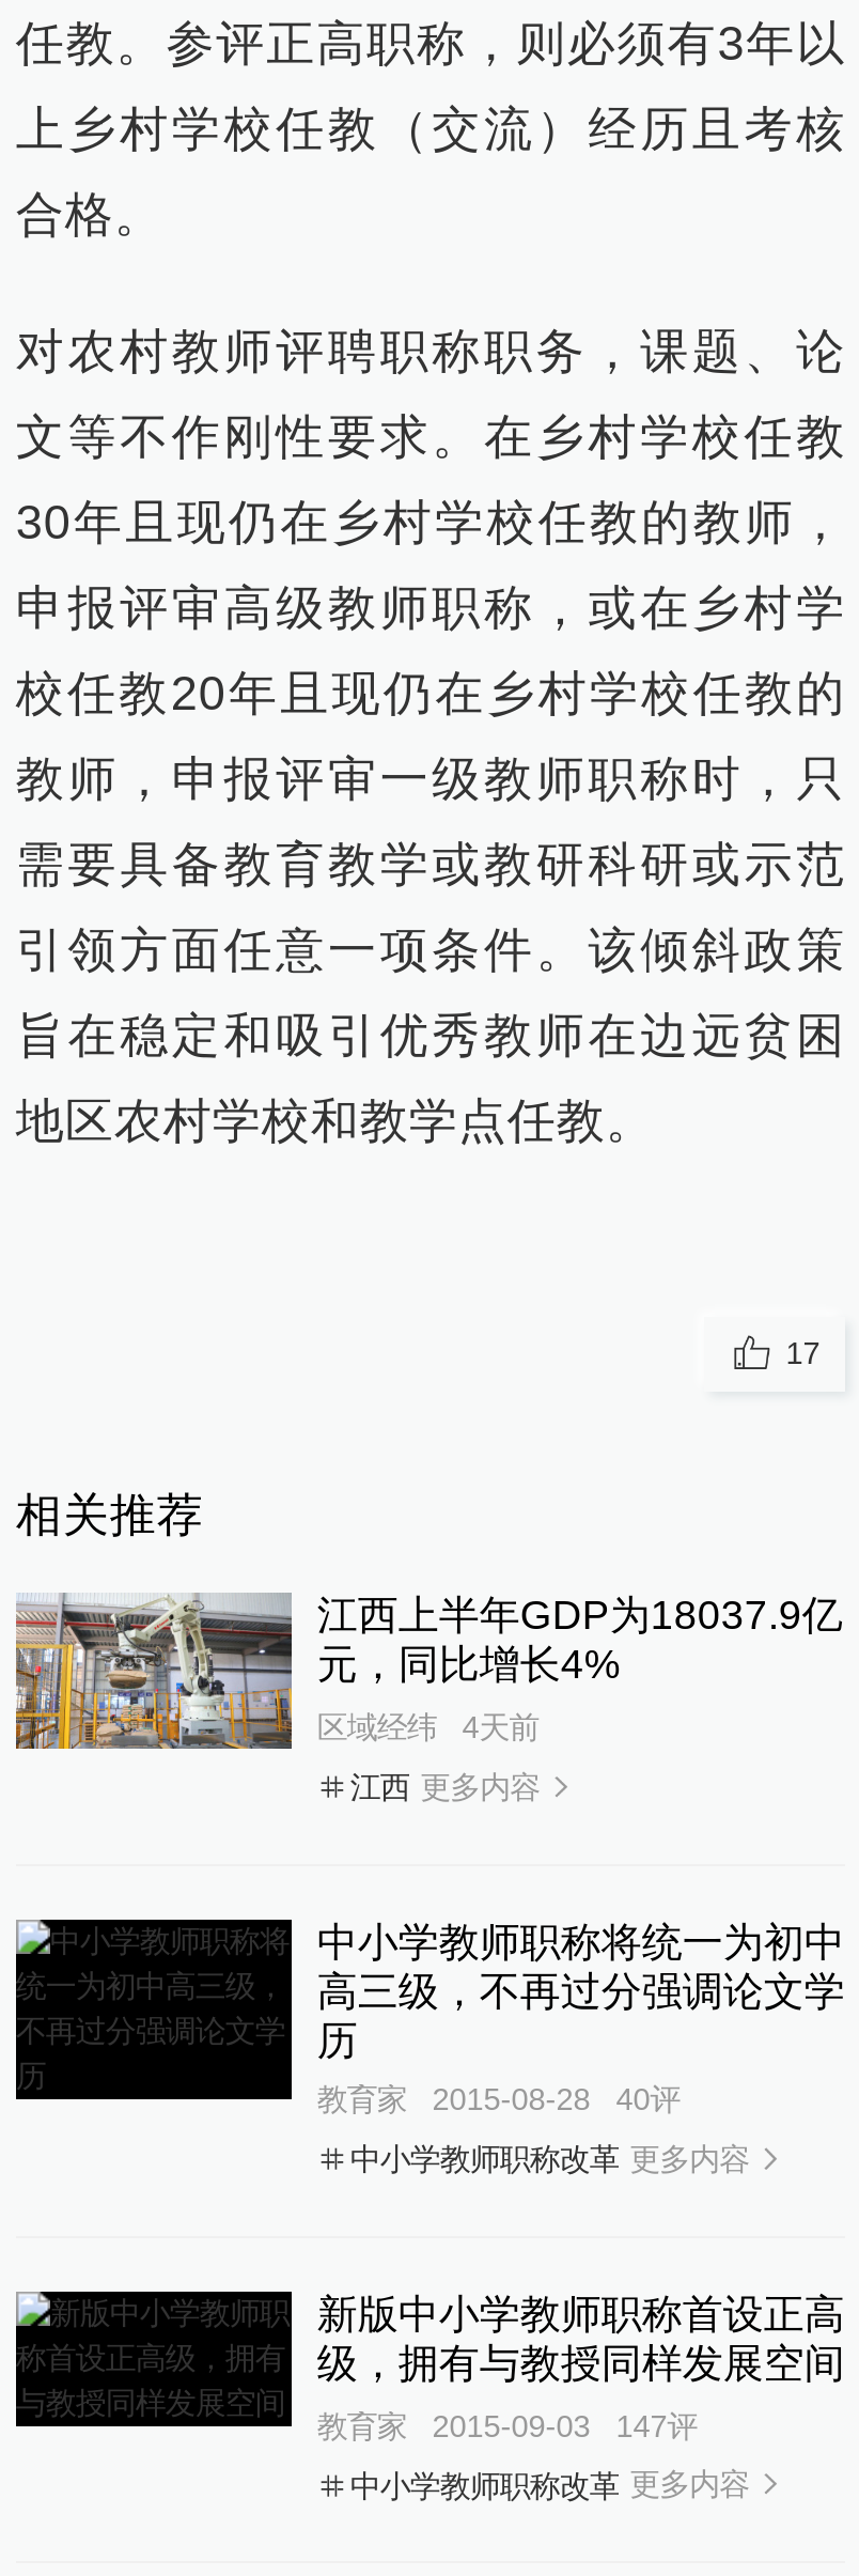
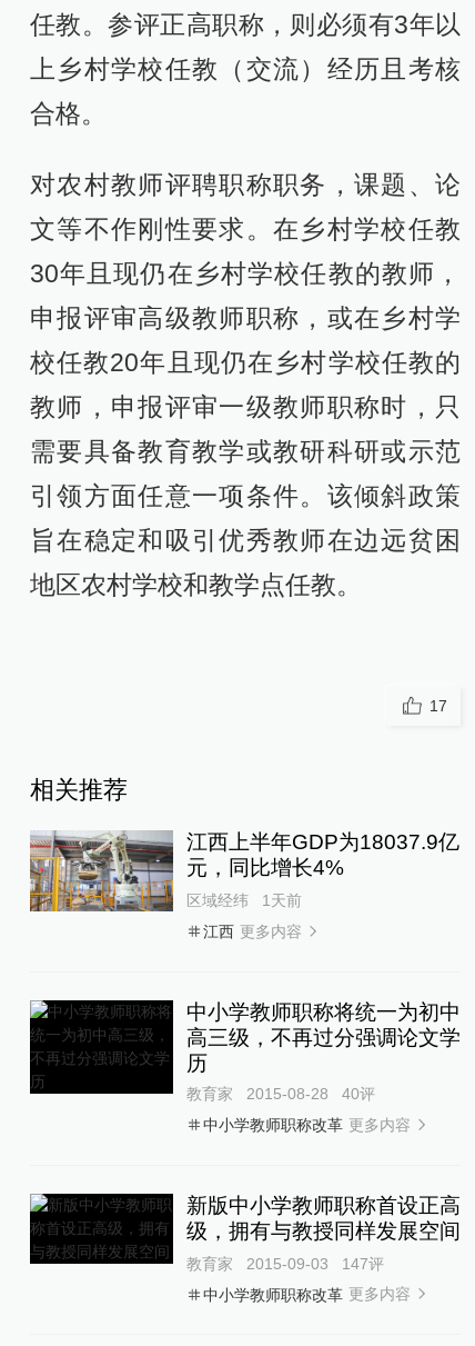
[317,1711,539,1745] 区域经纬 4天前 -> [186,892,302,910] 区域经纬 1天前

